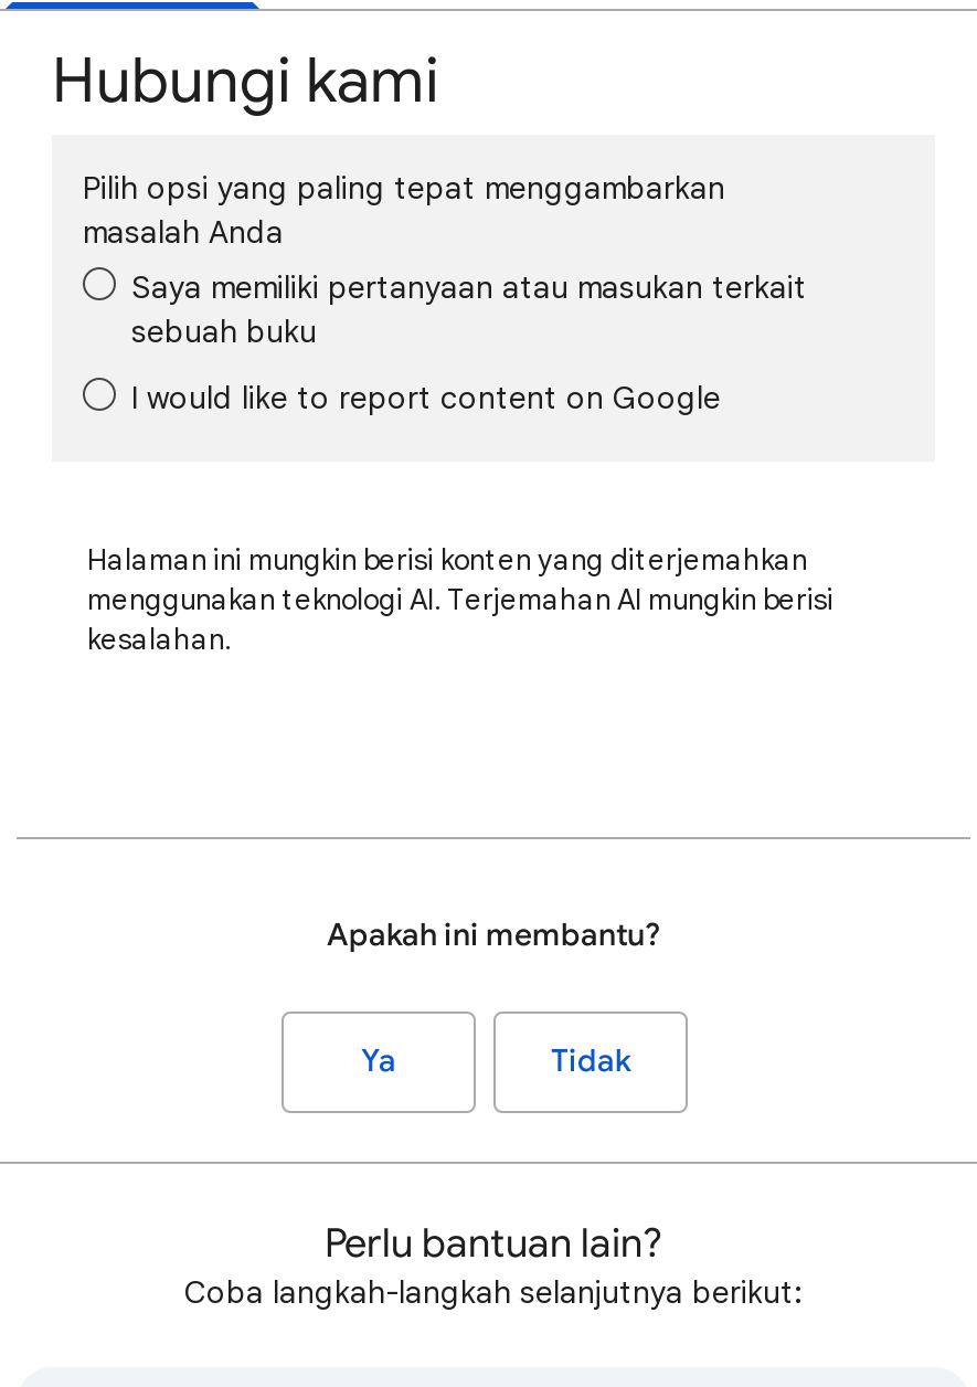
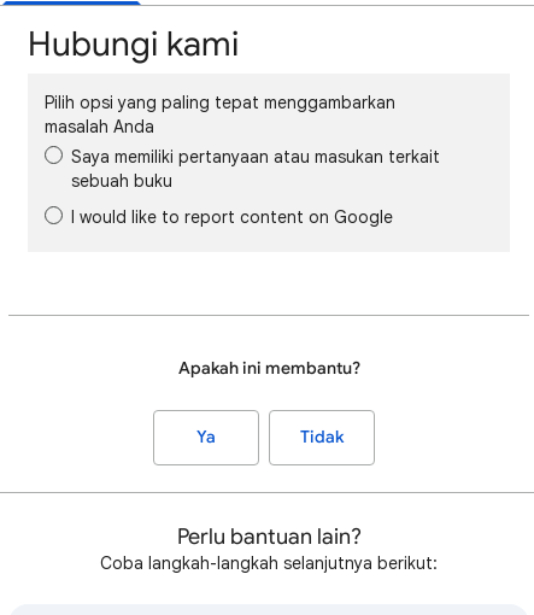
[87,541,833,658] Halaman ini mungkin berisi konten yang diterjemahkan | menggunakan teknologi AI. Terjemahan AI mungkin berisi | kesalahan. -> none

